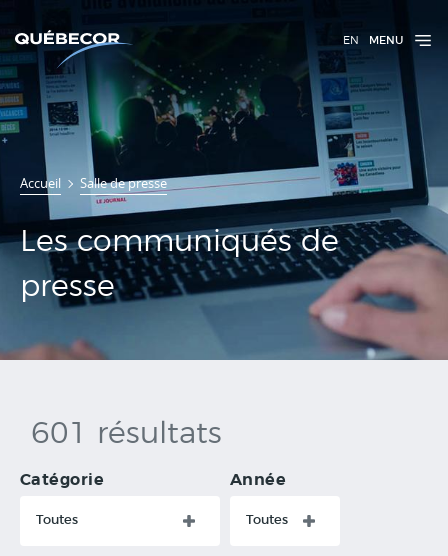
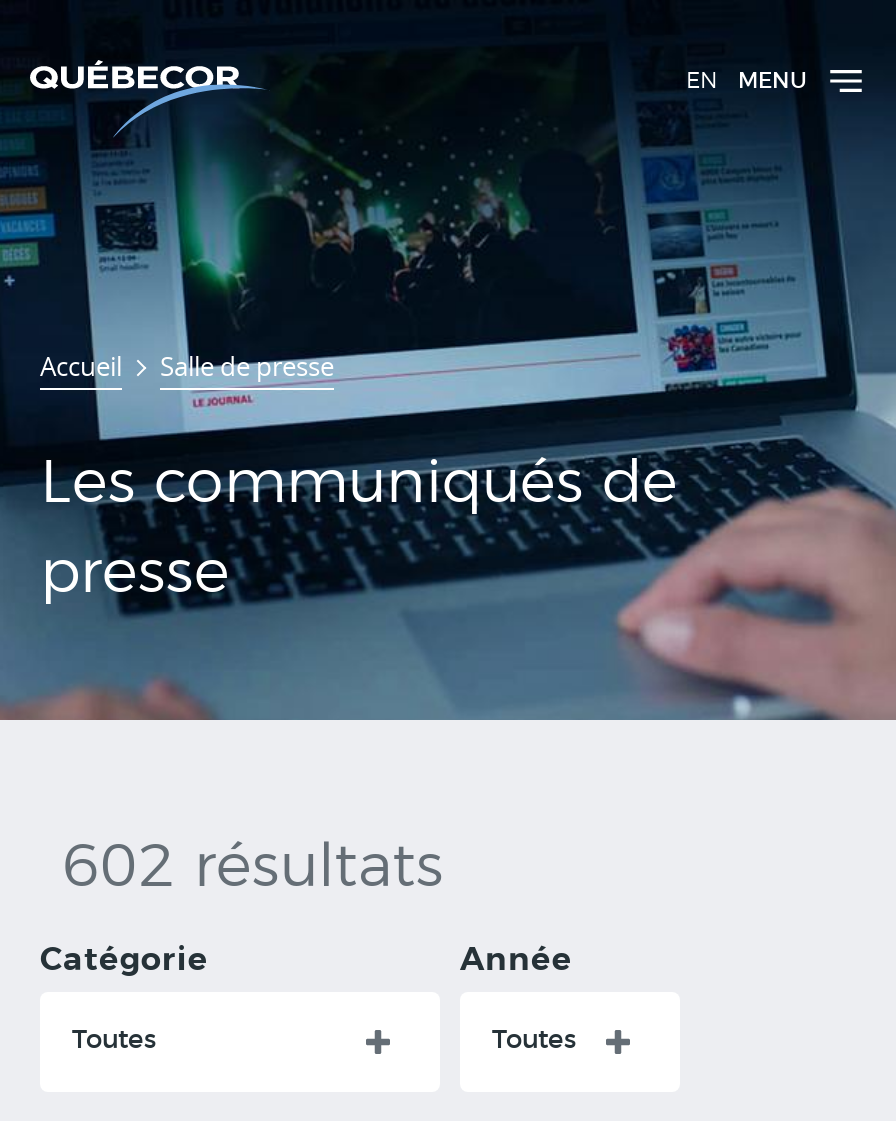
[31,419,222,449] 601 résultats -> [62,838,444,898] 602 résultats

